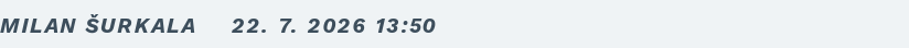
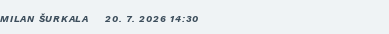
[0,13,437,37] MILAN ŠURKALA 22. 7. 2026 13:50 -> [0,13,199,24] MILAN ŠURKALA 20. 7. 2026 14:30

